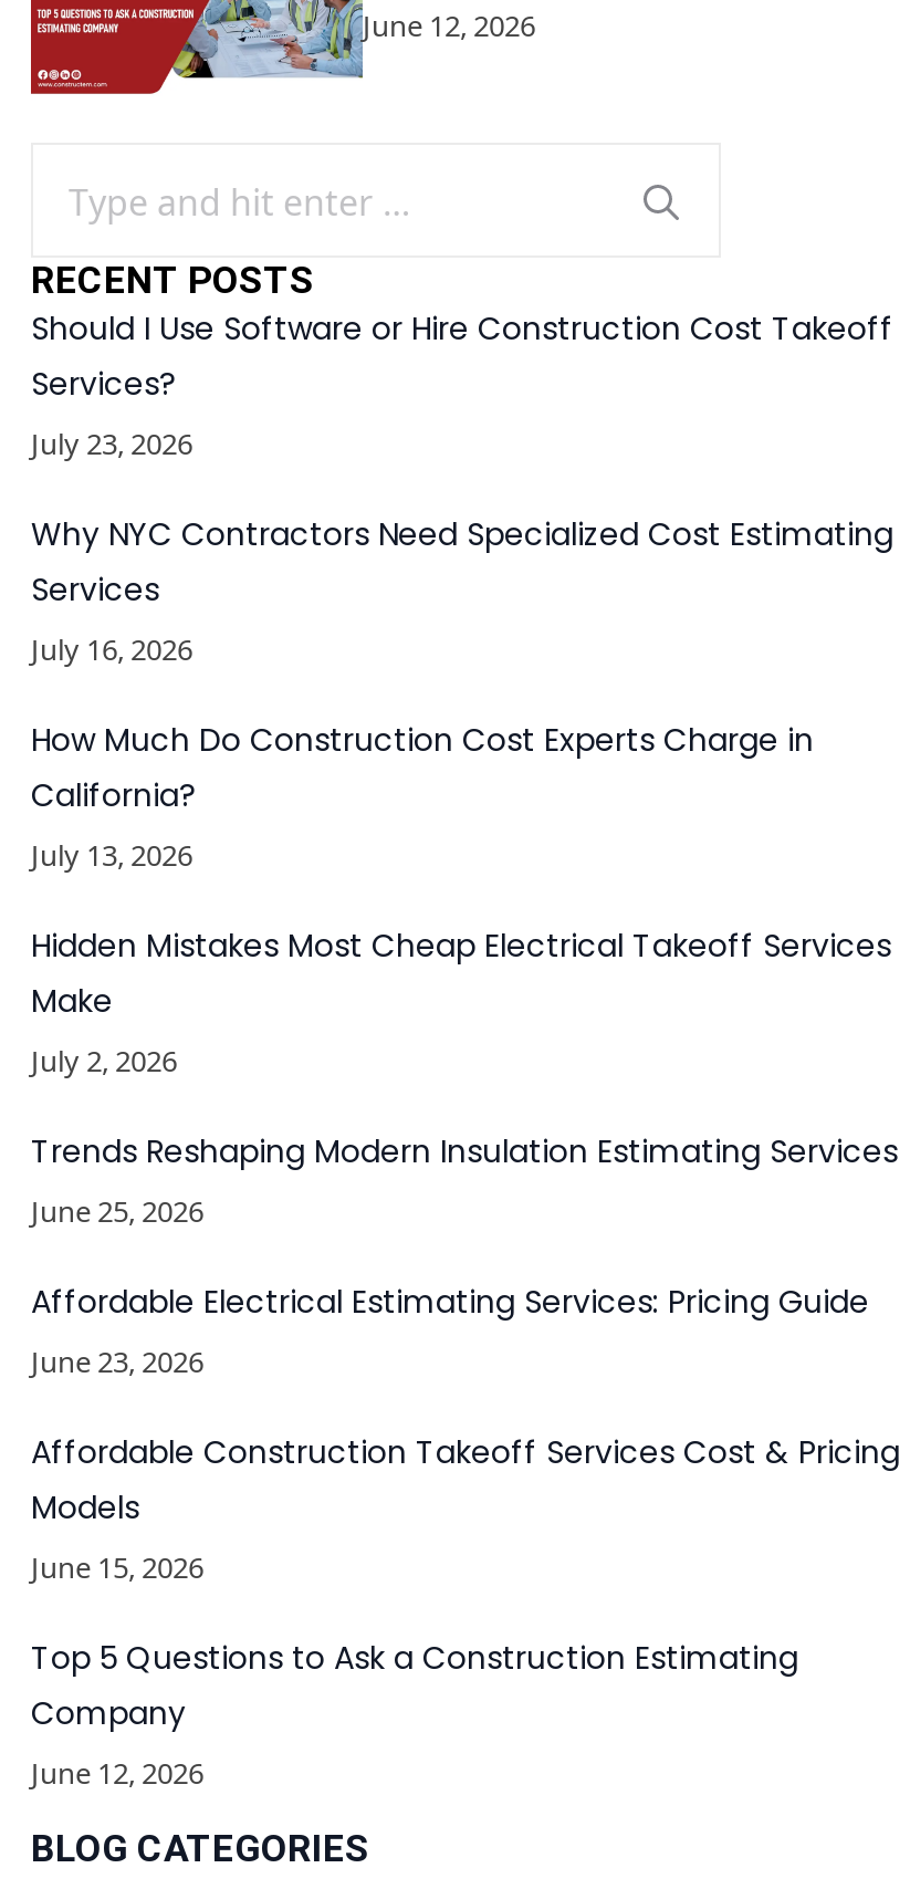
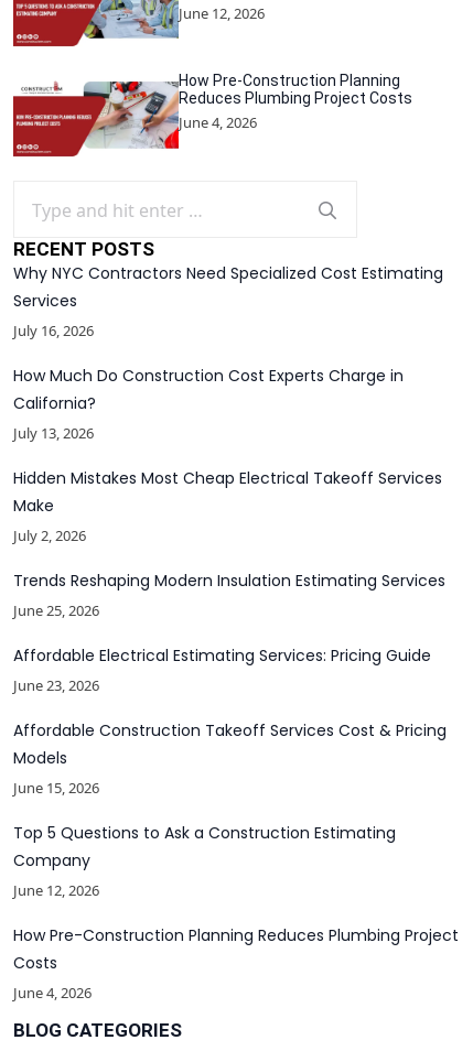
none -> [13,71,412,144] [image] | How Pre-Construction Planning | Reduces Plumbing Project Costs | June 4, 2026
[31,307,893,464] Should I Use Software or Hire Construction Cost Takeoff | Services? | July 23, 2026 -> none
none -> [13,925,459,1003] How Pre-Construction Planning Reduces Plumbing Project | Costs | June 4, 2026

